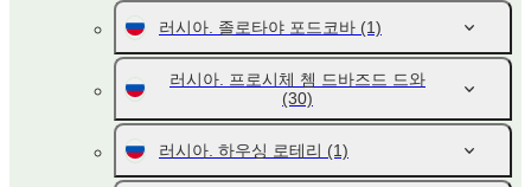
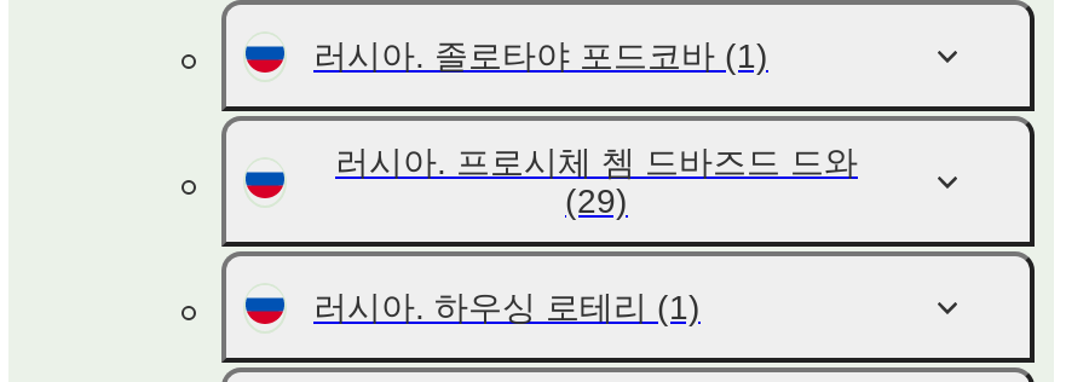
[282,89,313,108] (30) -> [565,181,628,220] (29)

